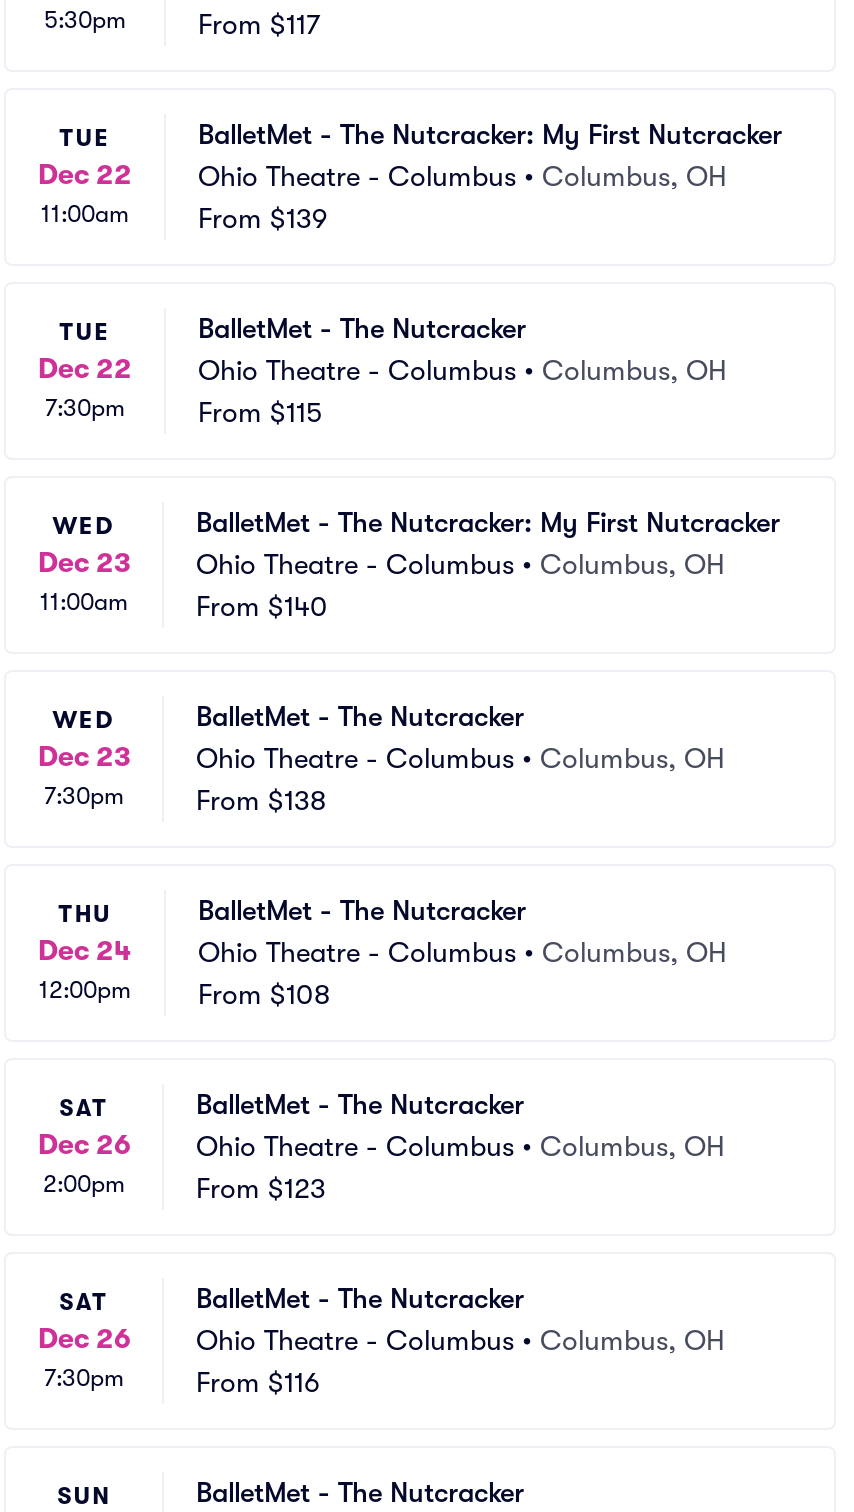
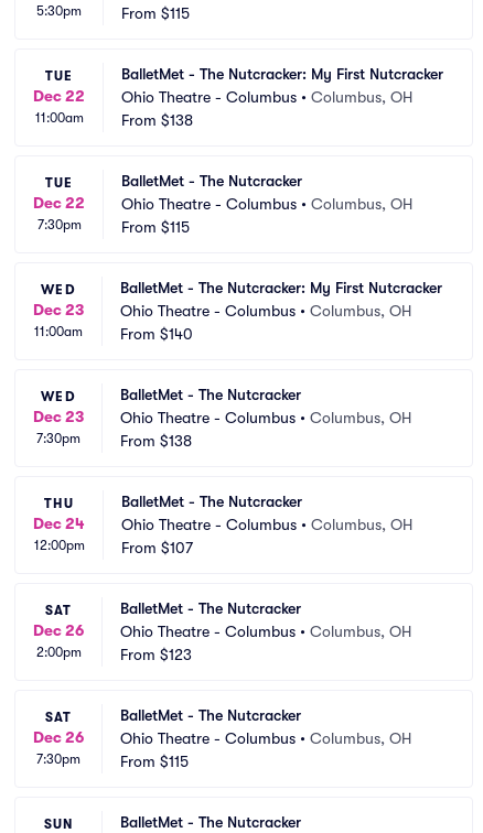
[198,8,320,40] From $117 -> [121,4,190,22] From $115
[198,202,328,234] From $139 -> [121,111,193,129] From $138
[198,978,330,1010] From $108 -> [121,539,193,556] From $107
[196,1366,320,1398] From $116 -> [120,753,189,770] From $115

